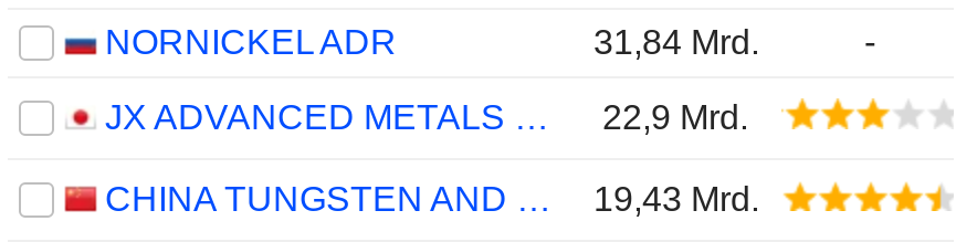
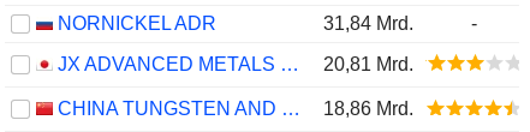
[602,98,748,136] 22,9 Mrd. -> [323,54,413,74] 20,81 Mrd.
[593,180,759,218] 19,43 Mrd. -> [323,98,413,119] 18,86 Mrd.

